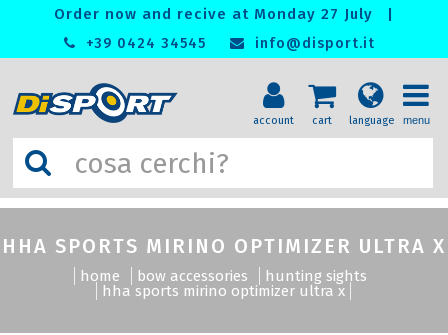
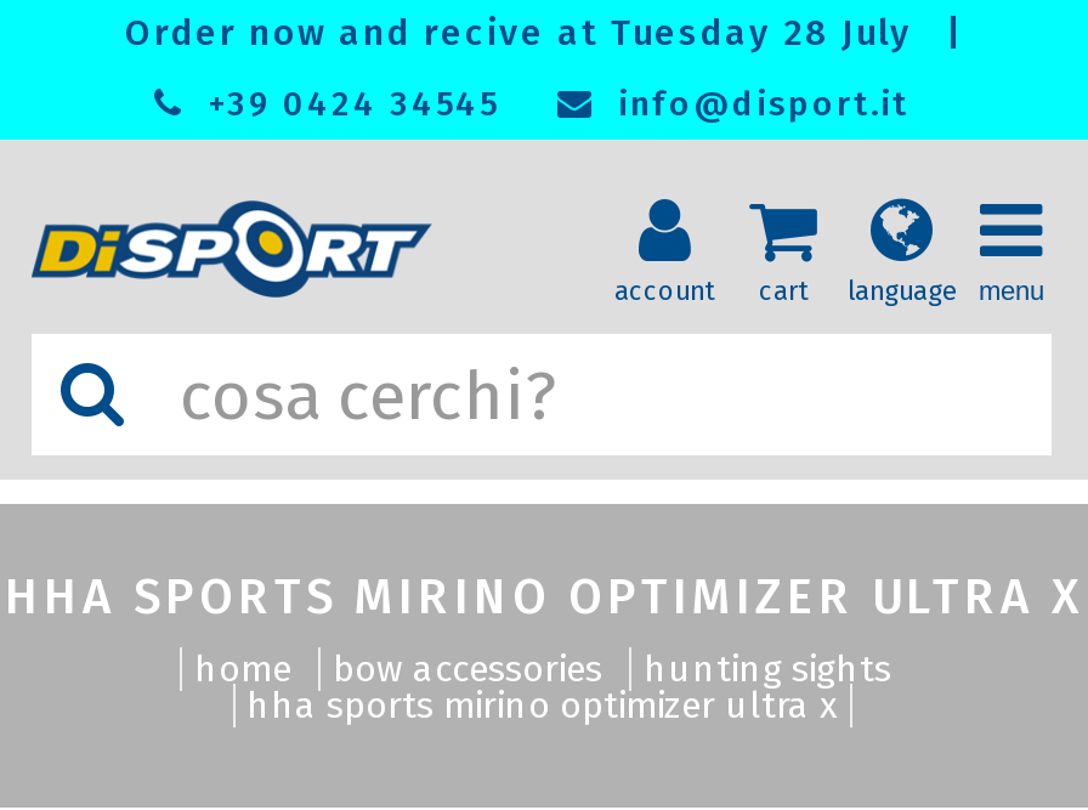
[54,5,373,23] Order now and recive at Monday 27 July -> [125,11,912,55] Order now and recive at Tuesday 28 July

